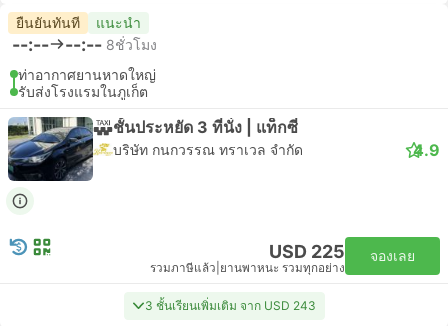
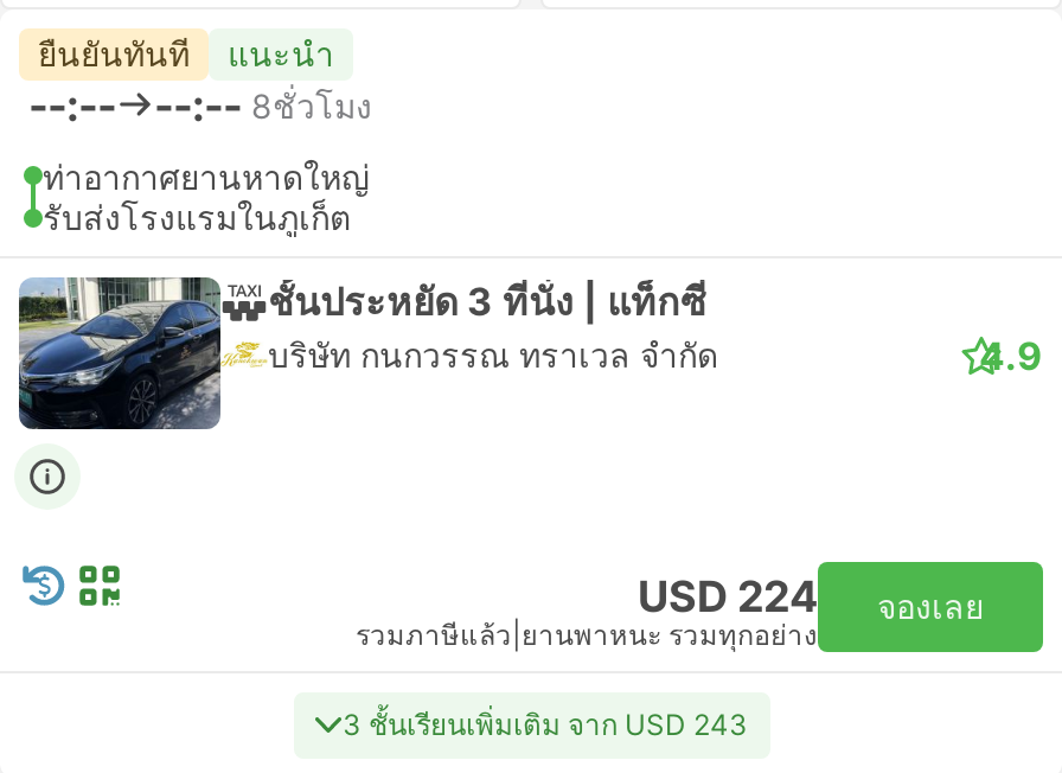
[269,241,415,264] USD 225 จองเลย -> [638,571,984,626] USD 224 จองเลย

